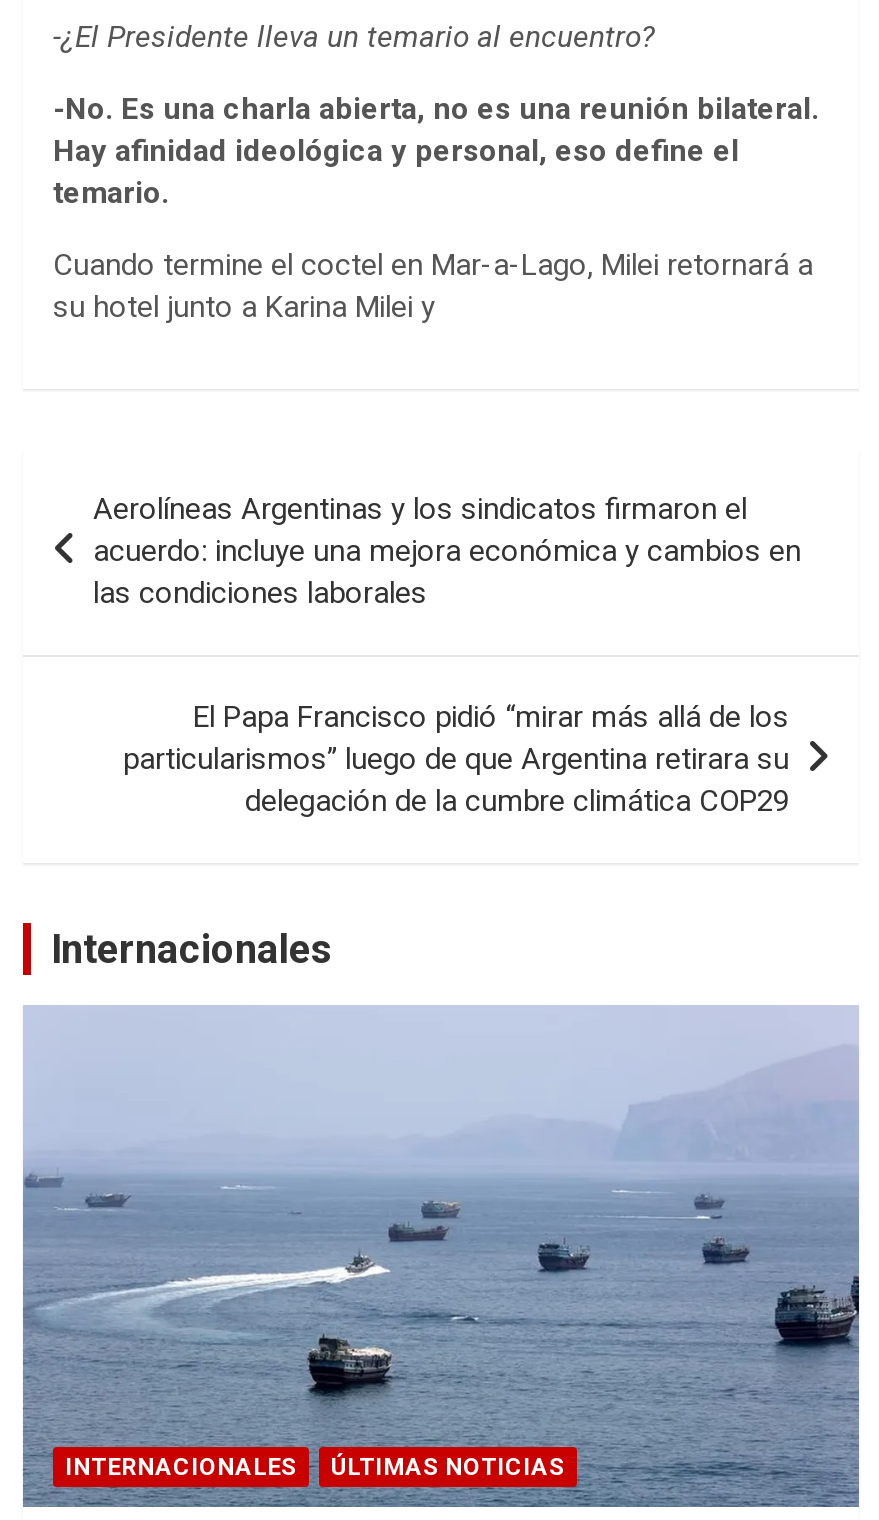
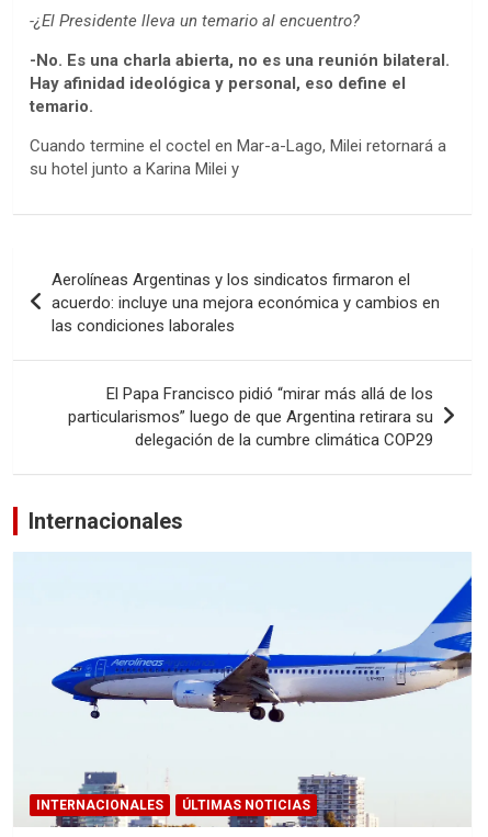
[21,1007,861,1509] [image] -> [13,554,473,828] [image]

